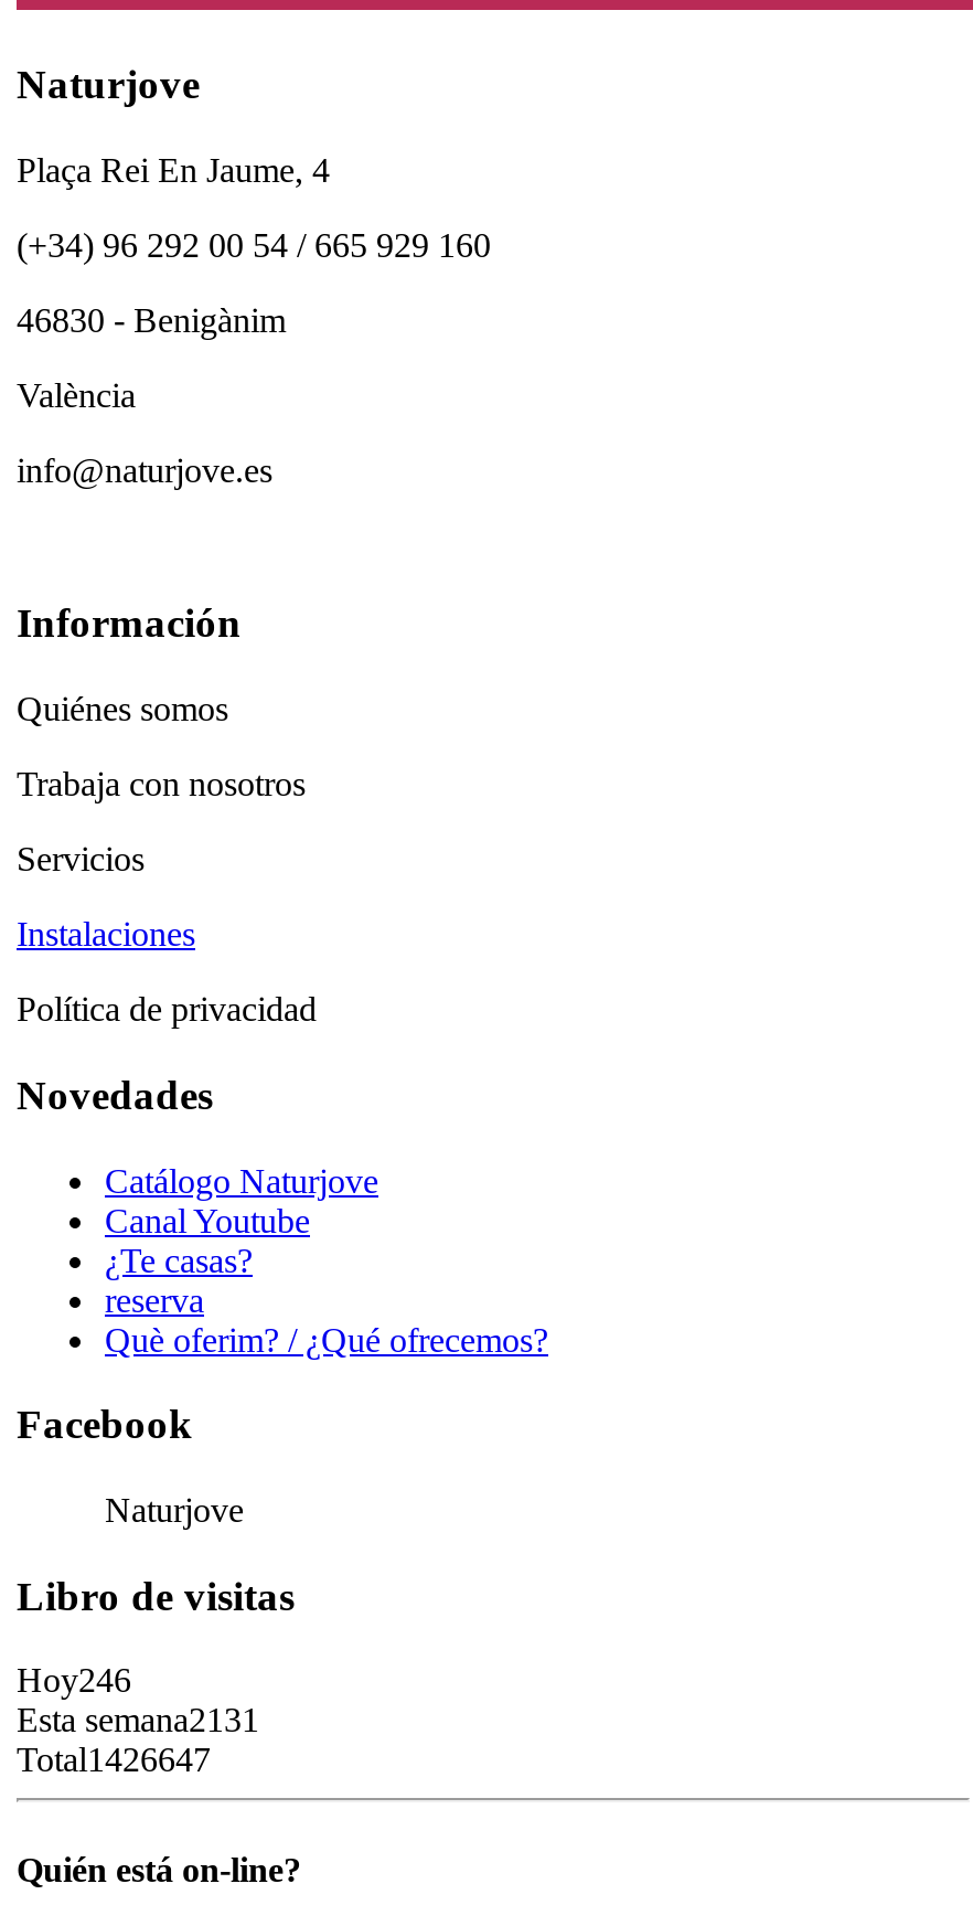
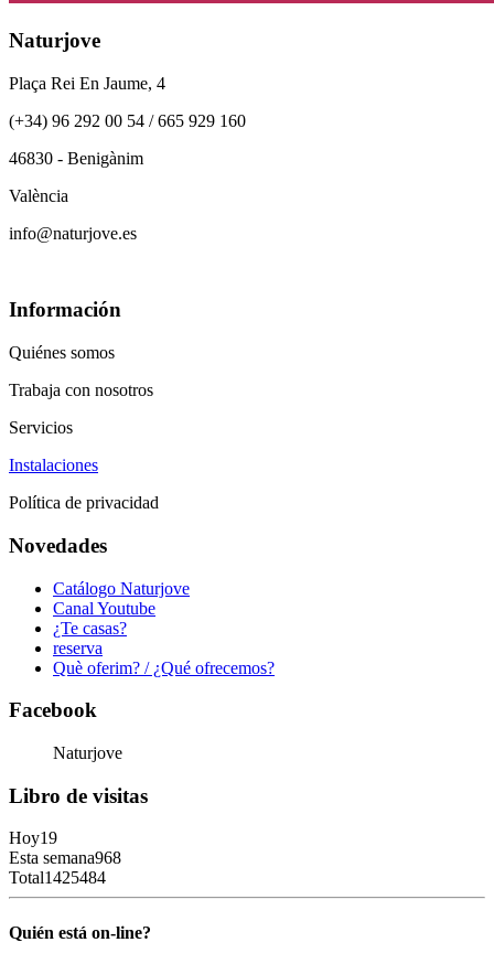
[17,1662,131,1699] Hoy246 -> [9,829,57,848] Hoy19
[17,1702,259,1739] Esta semana2131 -> [9,849,121,867] Esta semana968
[17,1741,211,1779] Total1426647 -> [9,869,106,887] Total1425484

